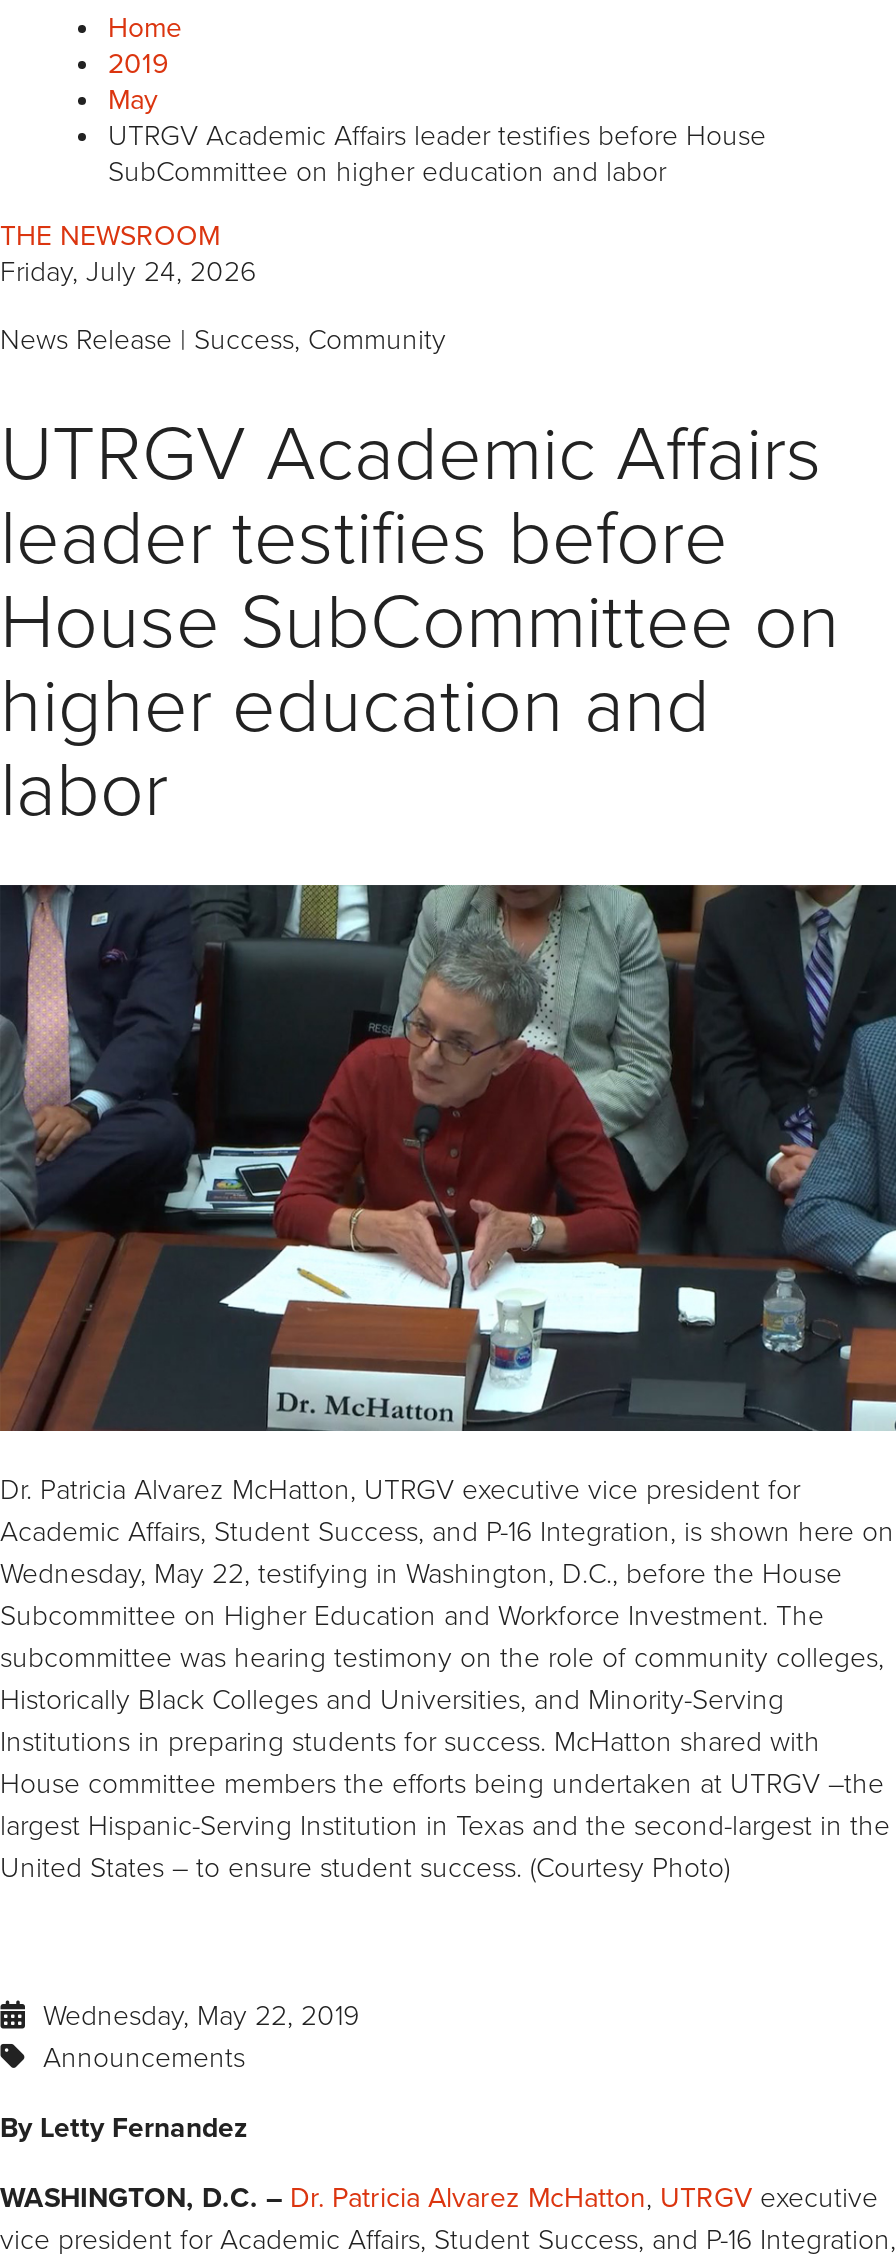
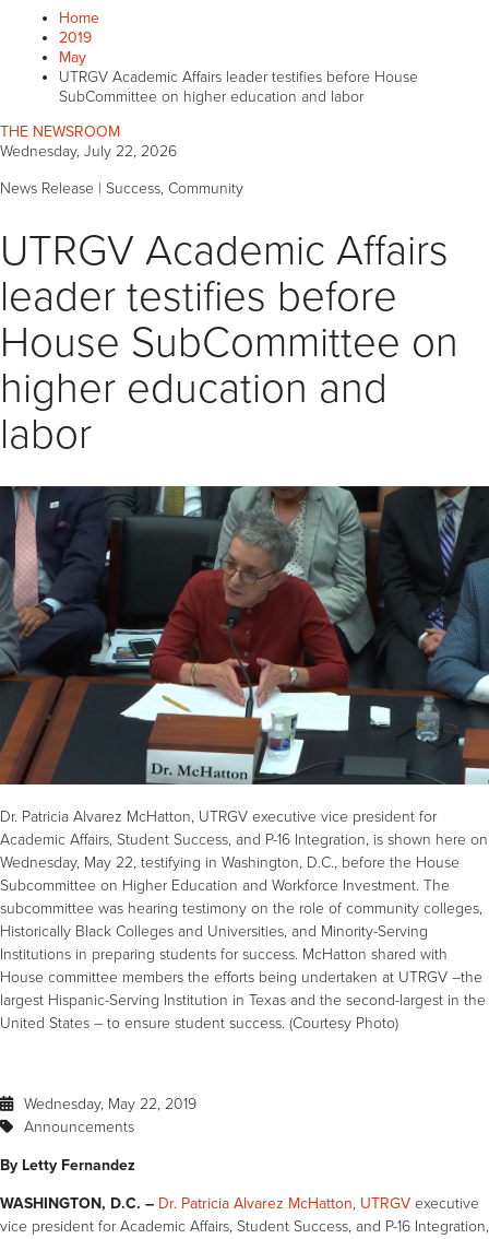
[0,256,256,290] Friday, July 24, 2026 -> [0,142,177,161] Wednesday, July 22, 2026

